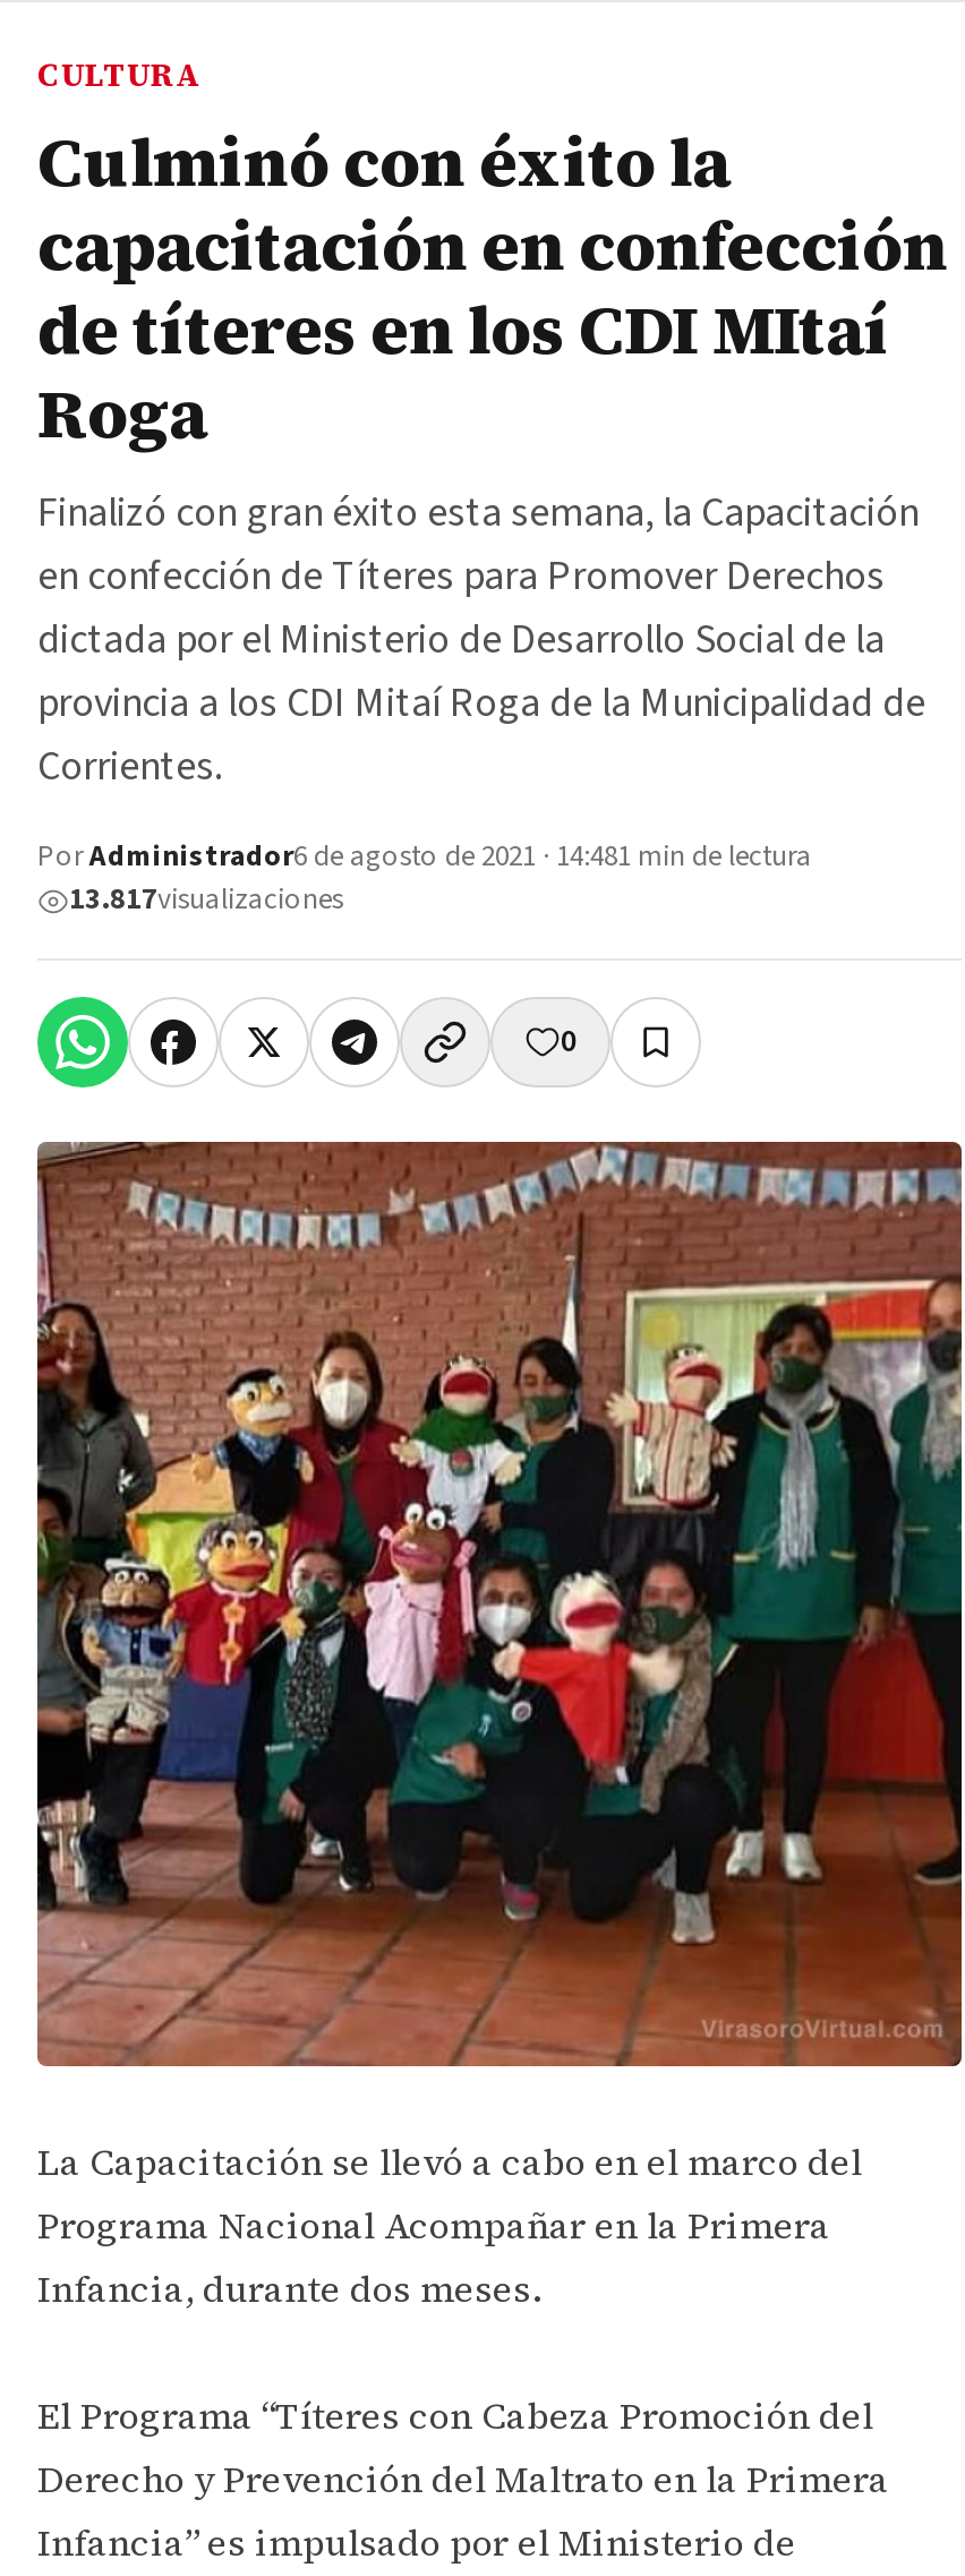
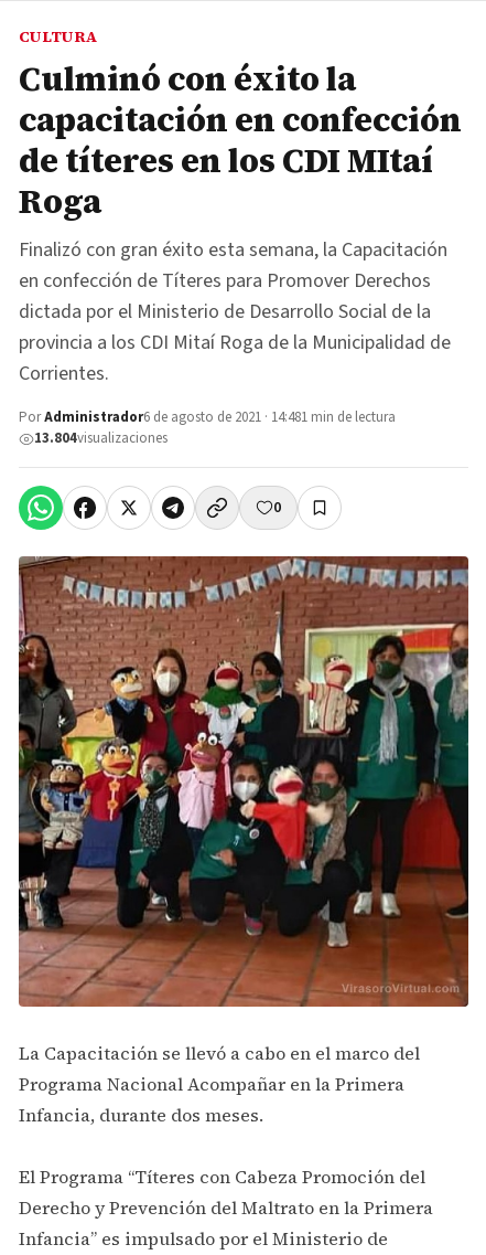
[69,879,343,920] 13.817visualizaciones -> [34,428,168,448] 13.804visualizaciones

